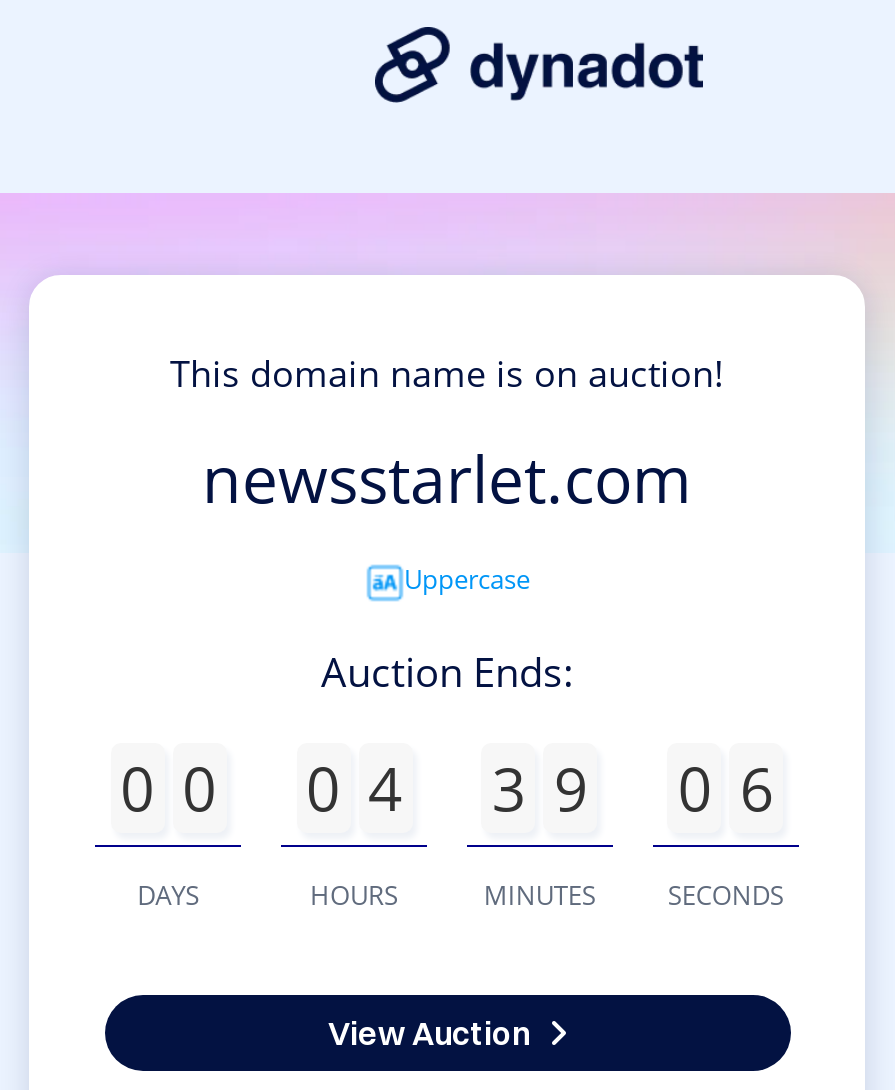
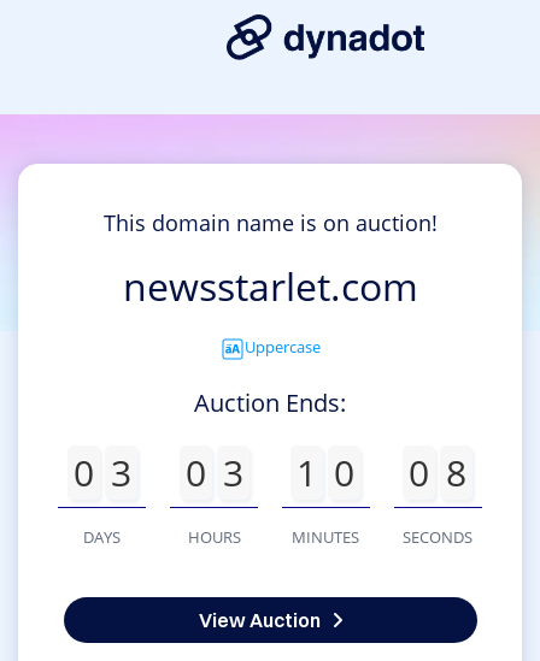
[120,747,216,829] 0 0 -> [73,448,131,497] 0 3
[306,747,402,829] 0 4 -> [185,448,243,497] 0 3
[492,747,588,829] 3 9 -> [297,448,355,497] 1 0
[678,747,774,829] 0 6 -> [409,448,467,497] 0 8

